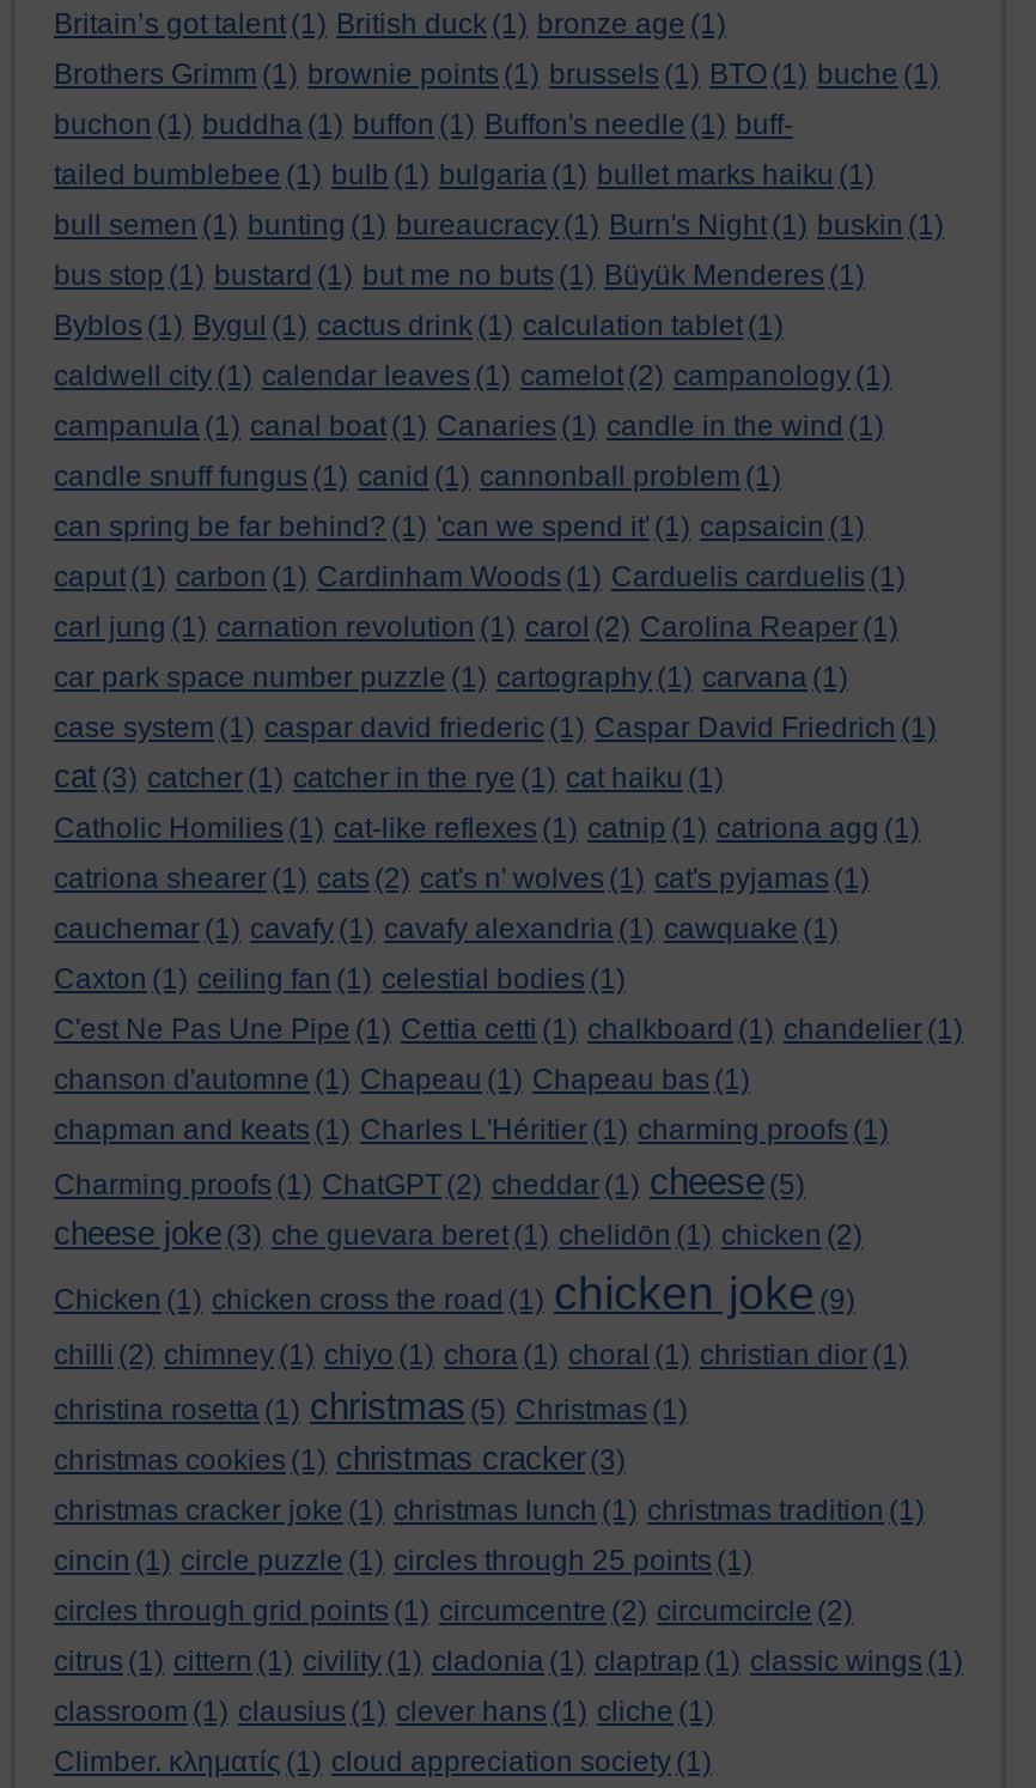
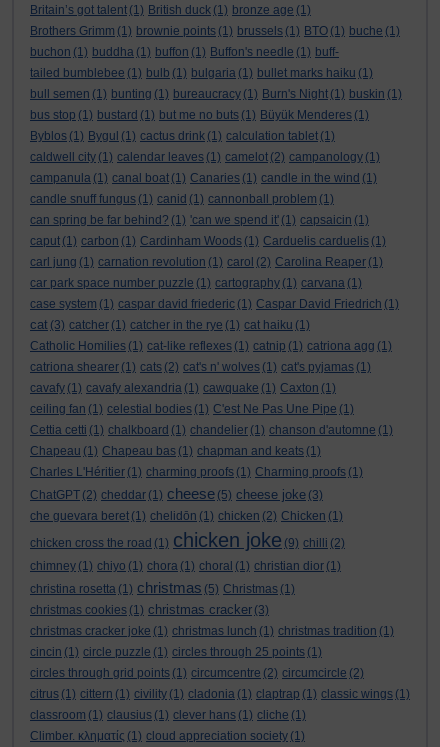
[54,913,839,946] cauchemar (1) cavafy (1) cavafy alexandria (1) cawquake (1) -> [30,381,336,395] cavafy (1) cavafy alexandria (1) cawquake (1) Caxton (1)
[54,963,626,996] Caxton (1) ceiling fan (1) celestial bodies (1) -> [30,402,354,416] ceiling fan (1) celestial bodies (1) C'est Ne Pas Une Pipe (1)
[54,1013,963,1047] C'est Ne Pas Une Pipe (1) Cettia cetti (1) chalkboard (1) chandelier (1) -> [30,423,393,437] Cettia cetti (1) chalkboard (1) chandelier (1) chanson d'automne (1)
[54,1063,750,1097] chanson d'automne (1) Chapeau (1) Chapeau bas (1) -> [30,444,321,458] Chapeau (1) Chapeau bas (1) chapman and keats (1)
[54,1114,908,1372] chapman and keats (1) Charles L'Héritier (1) charming proofs (1) | Charming proofs (1) ChatGPT (2) cheddar (1) cheese (5) | cheese joke (3) che guevara beret (1) chelidōn (1) chicken (2) | Chicken (1) chicken cross the road (1) chicken joke (9) | chilli (2) chimney (1) chiyo (1) chora (1) choral (1) christian dior (1) -> [30,465,363,573] Charles L'Héritier (1) charming proofs (1) Charming proofs (1) | ChatGPT (2) cheddar (1) cheese (5) cheese joke (3) | che guevara beret (1) chelidōn (1) chicken (2) Chicken (1) | chicken cross the road (1) chicken joke (9) chilli (2) | chimney (1) chiyo (1) chora (1) choral (1) christian dior (1)

